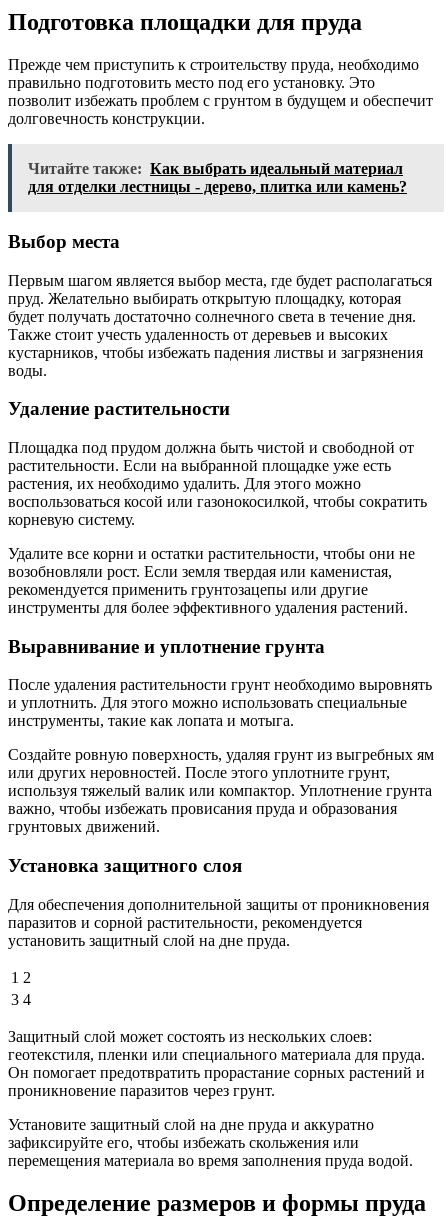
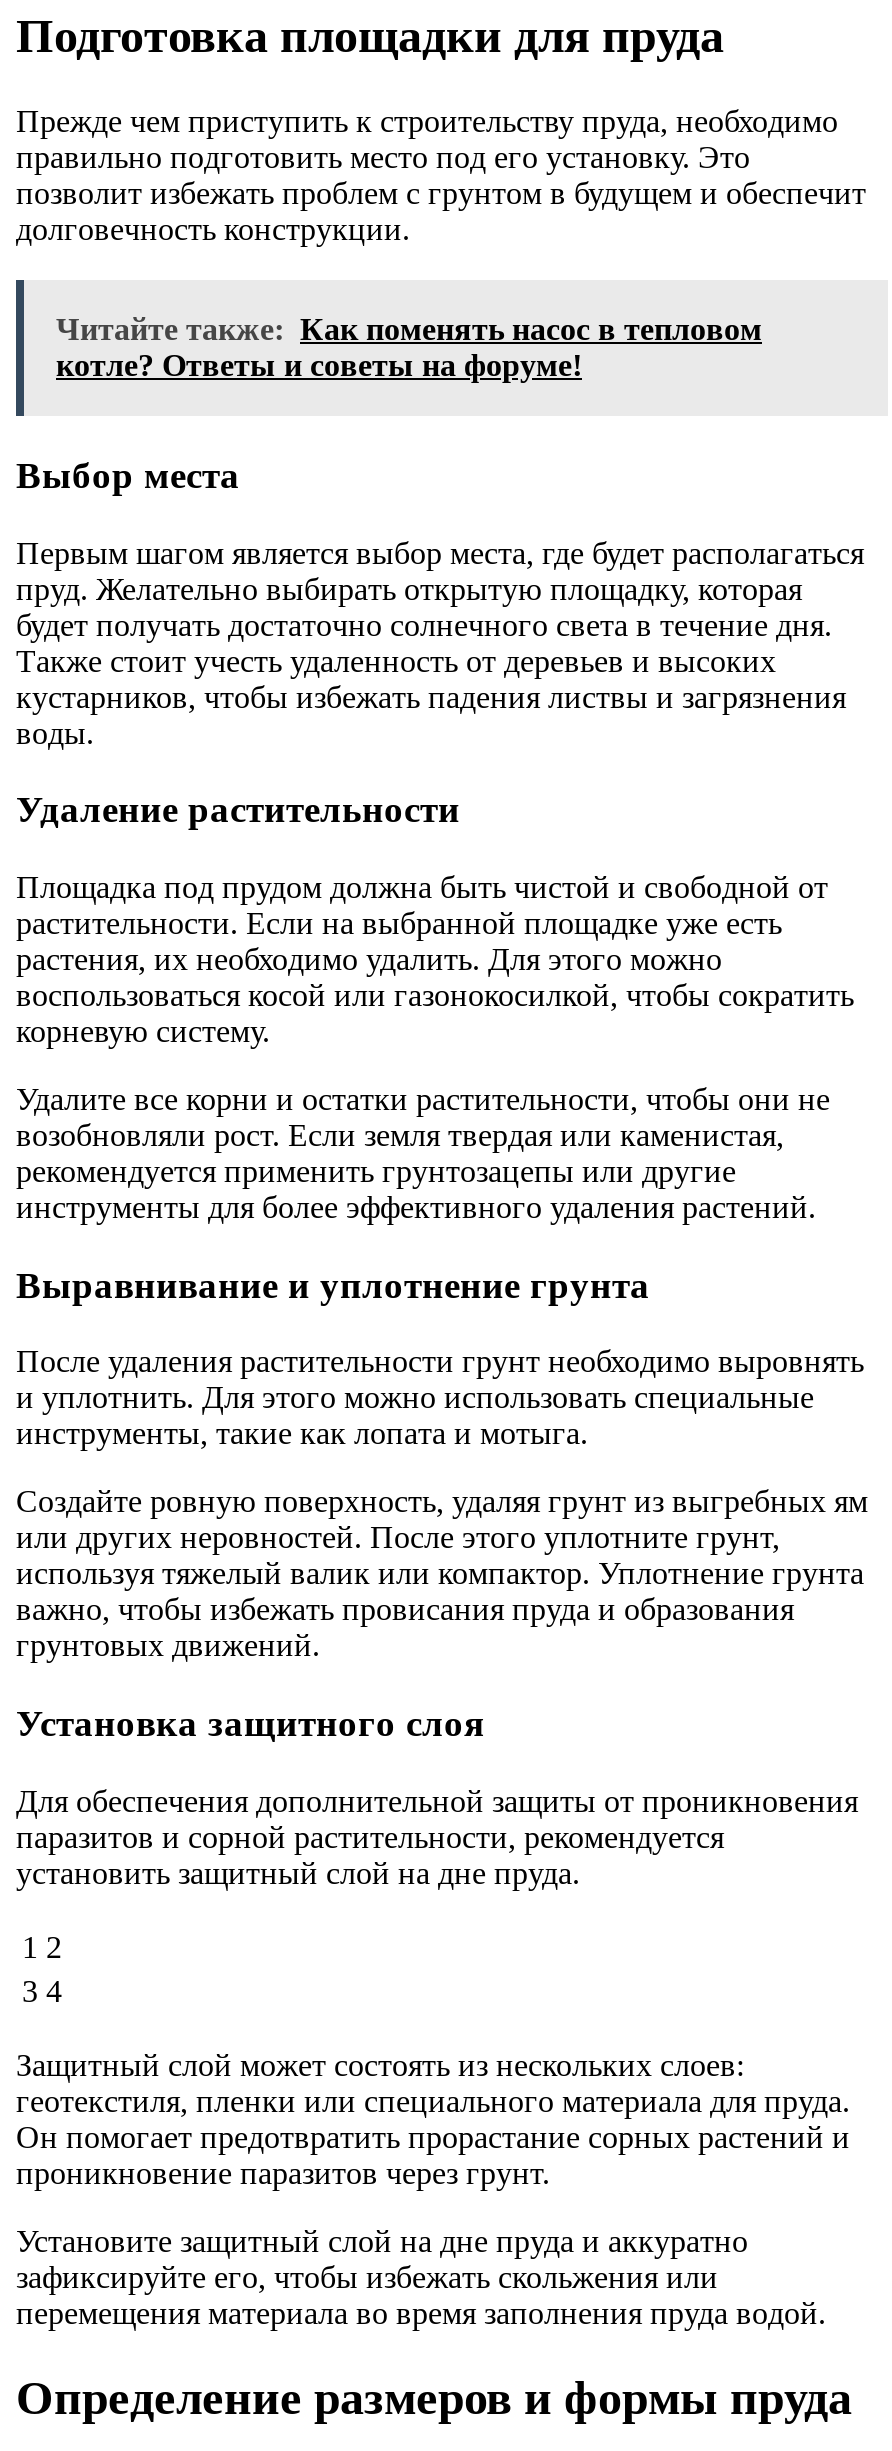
[28,160,407,195] Читайте также: Как выбрать идеальный материал | для отделки лестницы - дерево, плитка или камень? -> [56,312,762,382] Читайте также: Как поменять насос в тепловом | котле? Ответы и советы на форуме!

